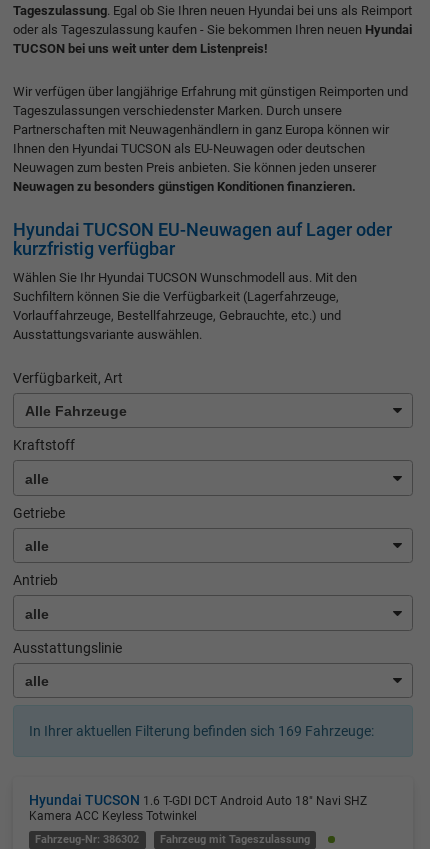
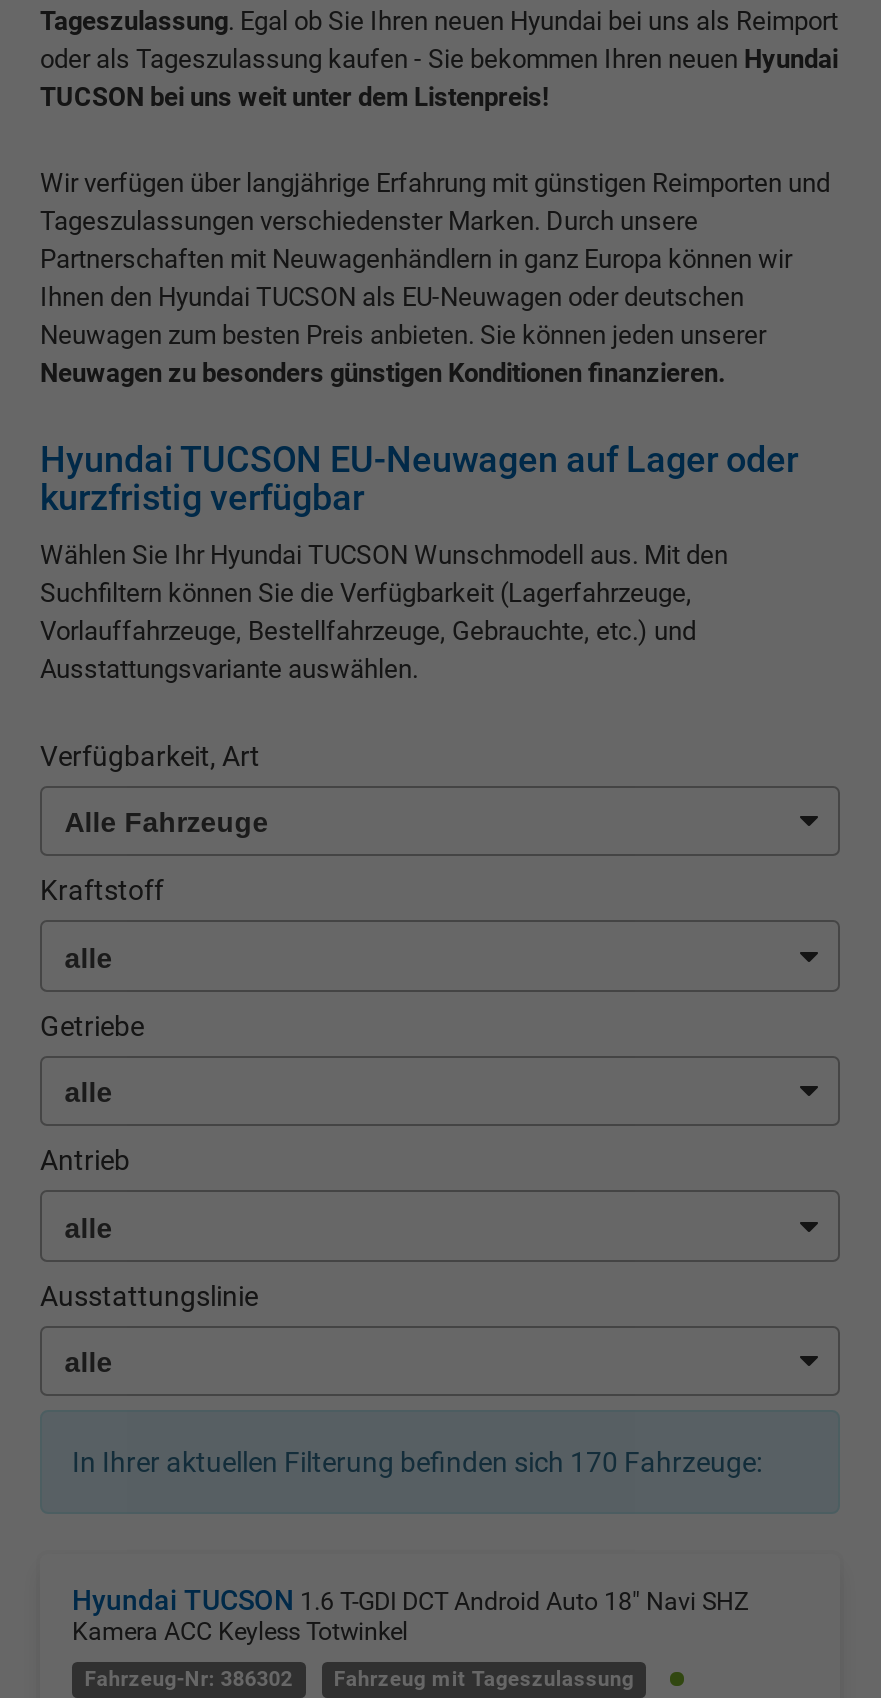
[29,723,374,739] In Ihrer aktuellen Filterung befinden sich 169 Fahrzeuge: -> [72,1446,762,1478] In Ihrer aktuellen Filterung befinden sich 170 Fahrzeuge:

